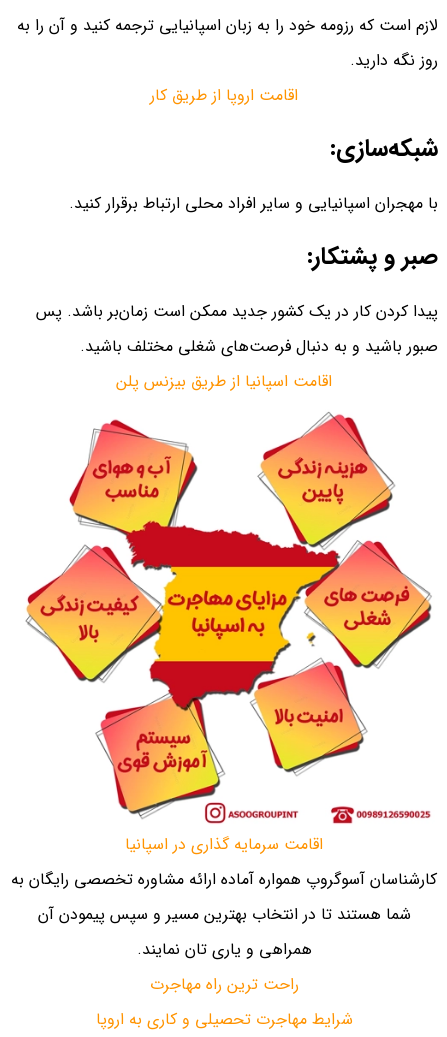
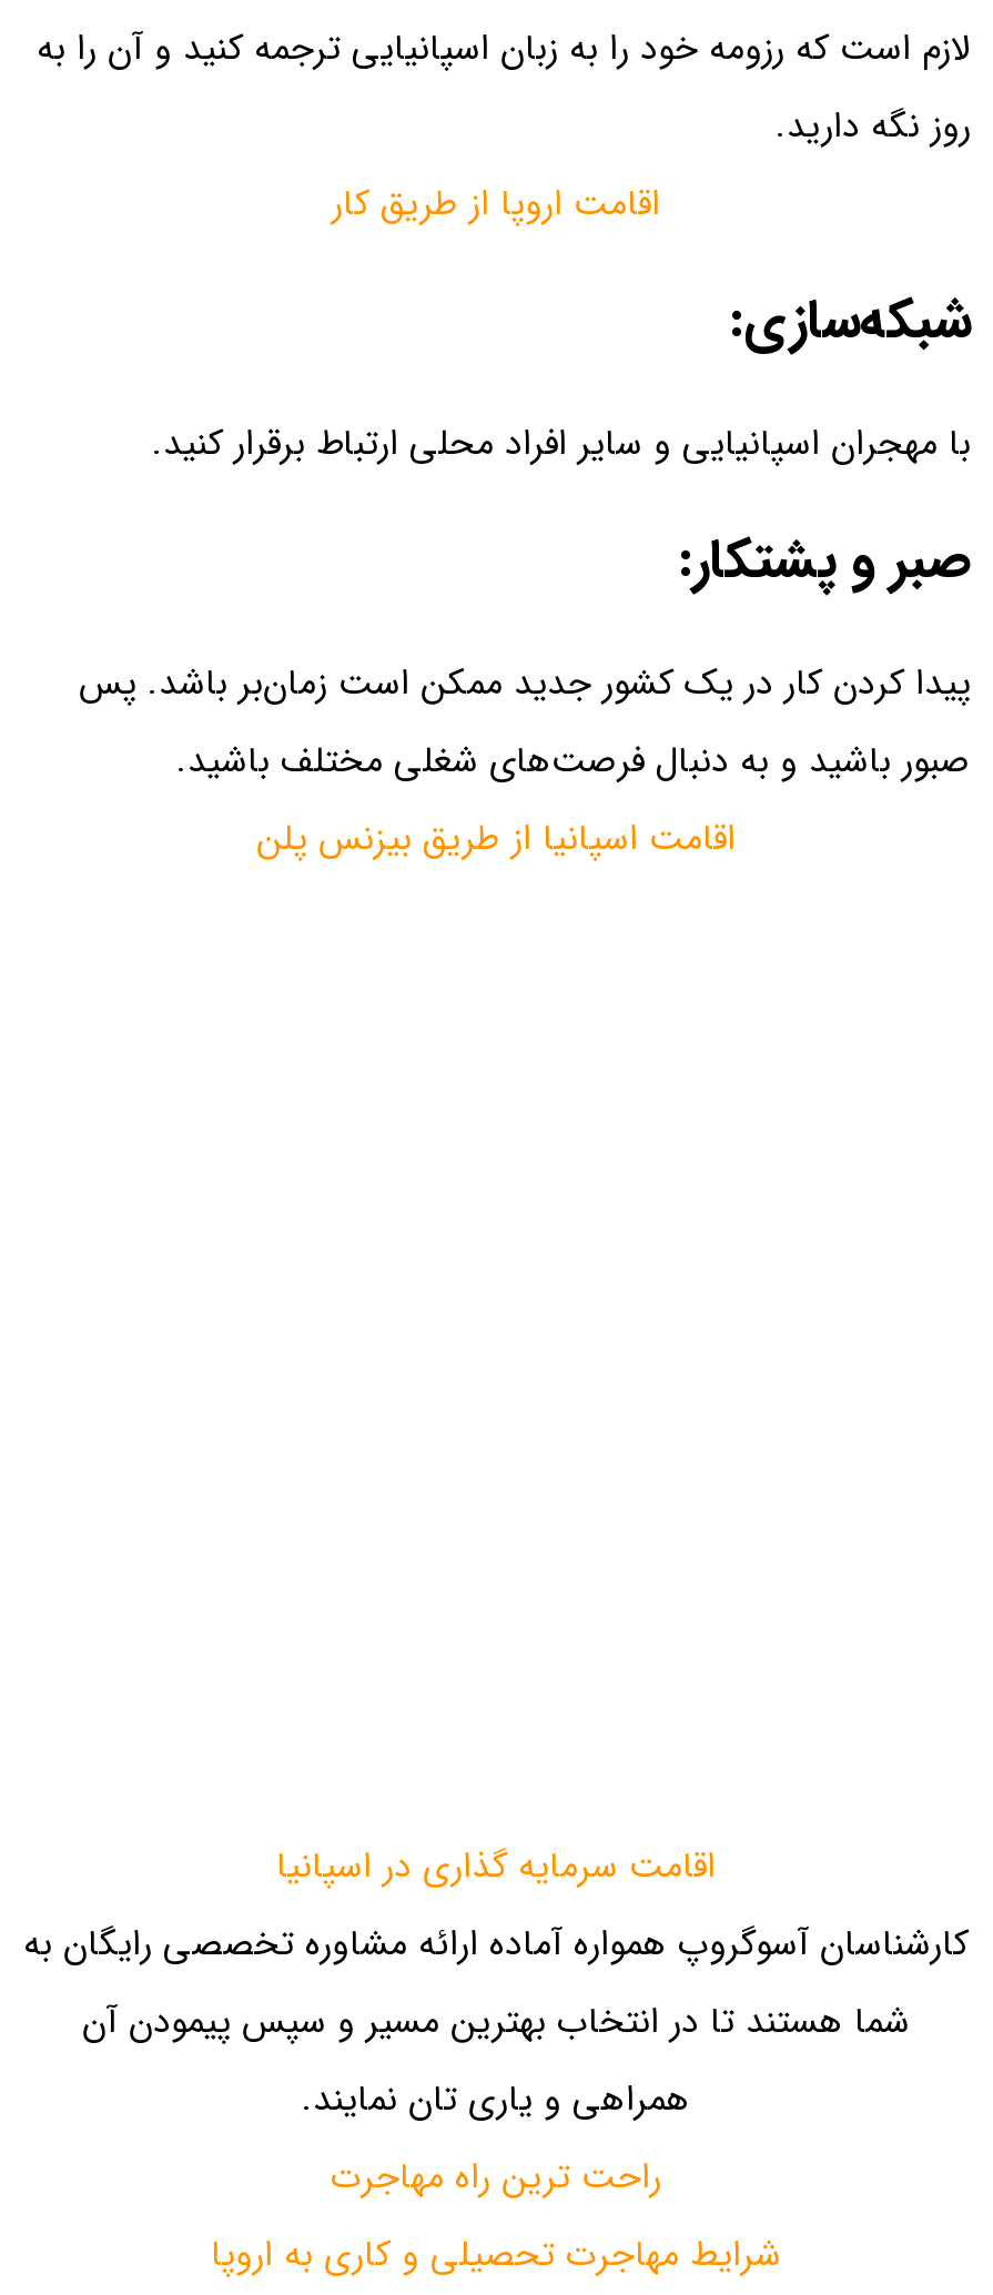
[25,412,432,824] [image] -> none

